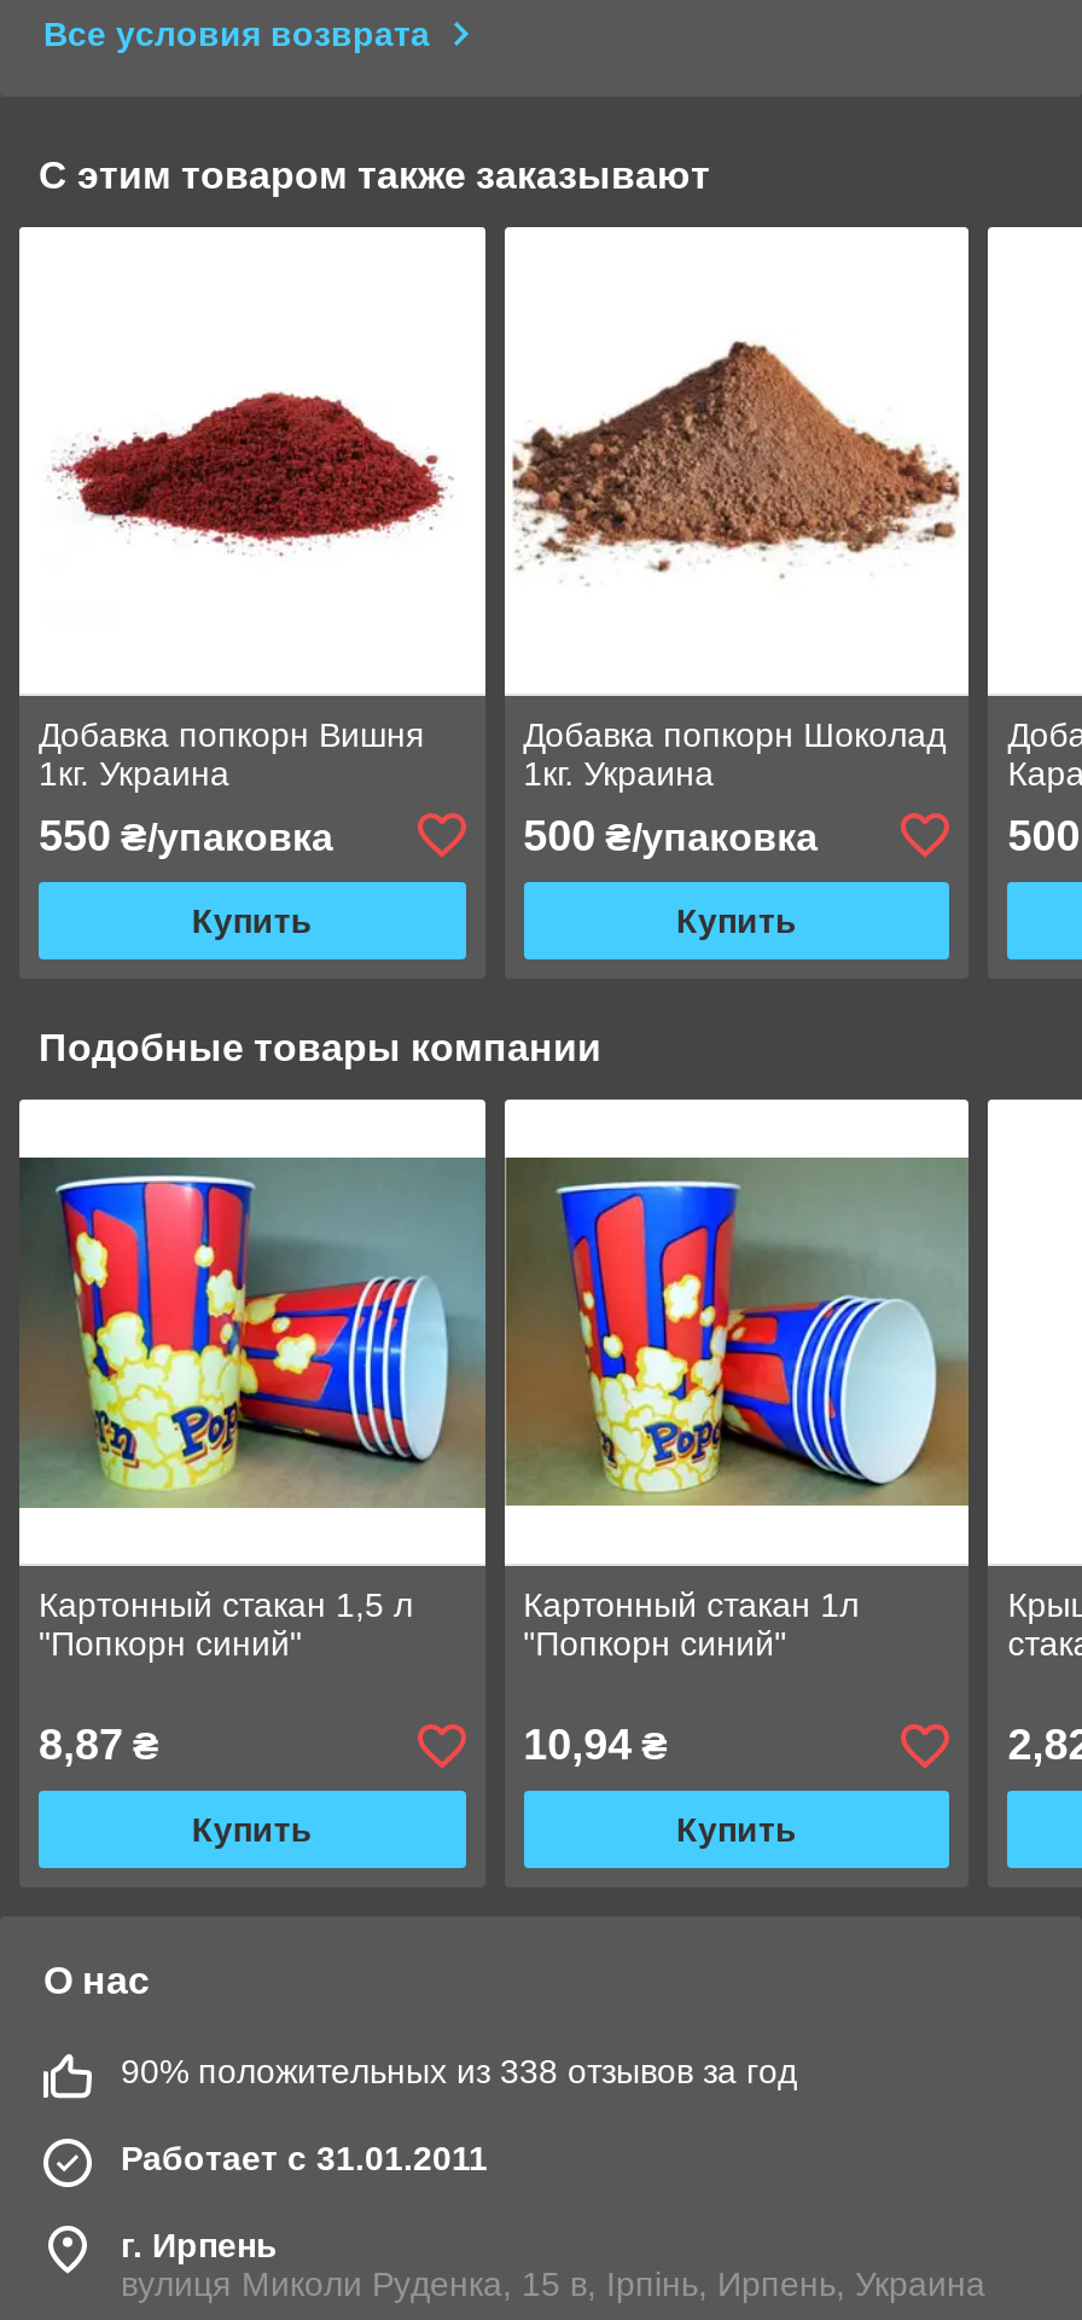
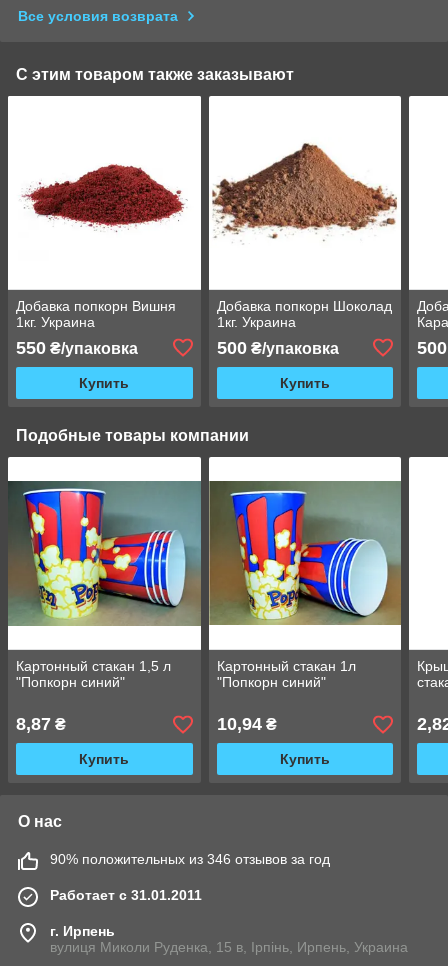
[121,2053,797,2092] 90% положительных из 338 отзывов за год -> [50,851,330,867] 90% положительных из 346 отзывов за год

